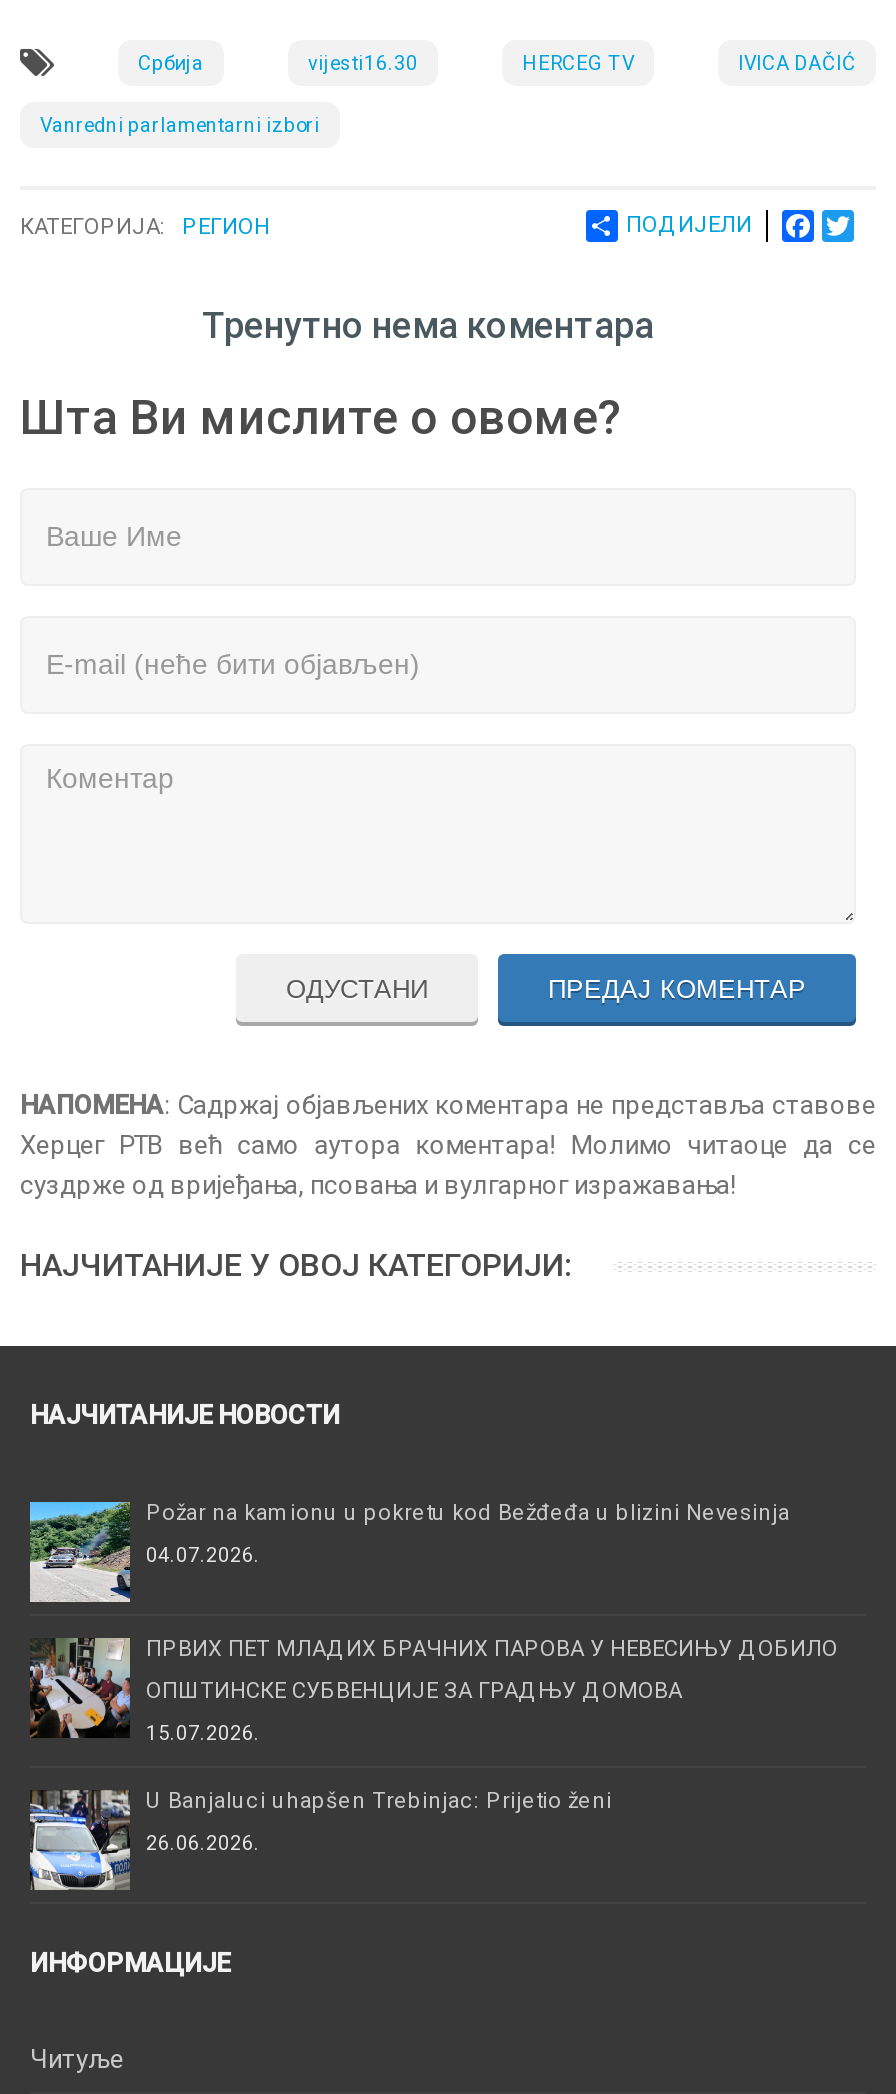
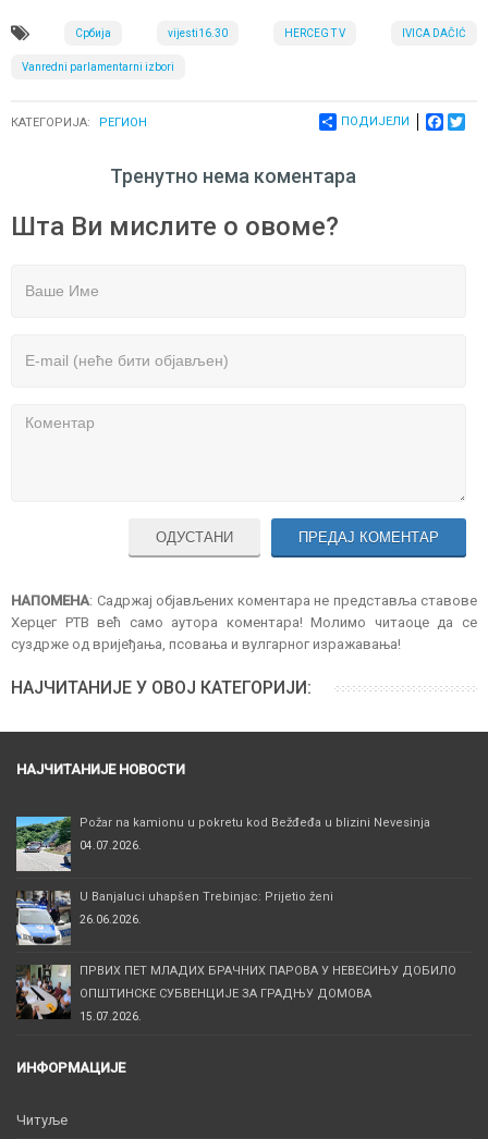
moved [26,1634,838,1744] -> [14,963,456,1022]: [image] | ПРВИХ ПЕТ МЛАДИХ БРАЧНИХ ПАРОВА У НЕВЕСИЊУ ДОБИЛО | ОПШТИНСКЕ СУБВЕНЦИЈЕ ЗА ГРАДЊУ ДОМОВА | 15.07.2026.
moved [28,1788,612,1892] -> [16,889,333,945]: [image] | U Banjaluci uhapšen Trebinjac: Prijetio ženi | 26.06.2026.

